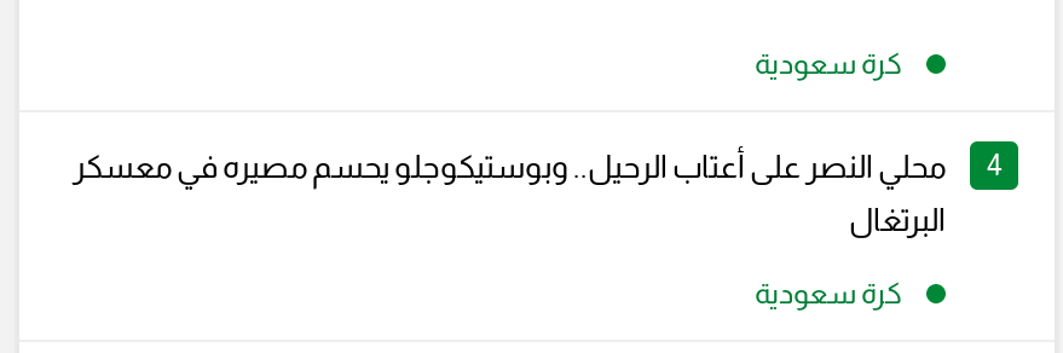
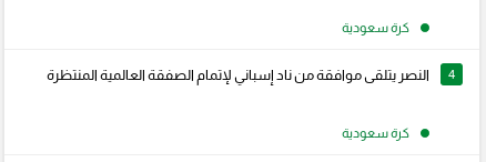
[73,149,946,239] محلي النصر على أعتاب الرحيل.. وبوستيكوجلو يحسم مصيره في معسكر | البرتغال -> [47,67,429,84] النصر يتلقى موافقة من ناد إسباني لإتمام الصفقة العالمية المنتظرة

